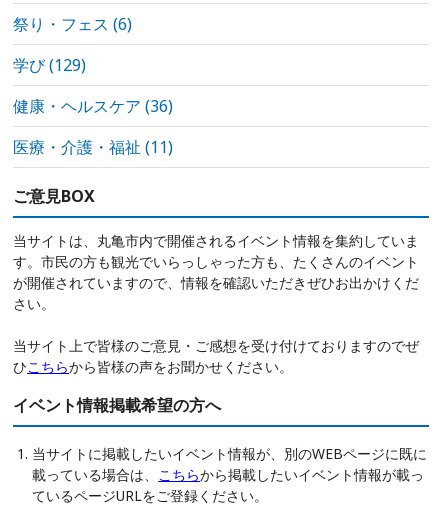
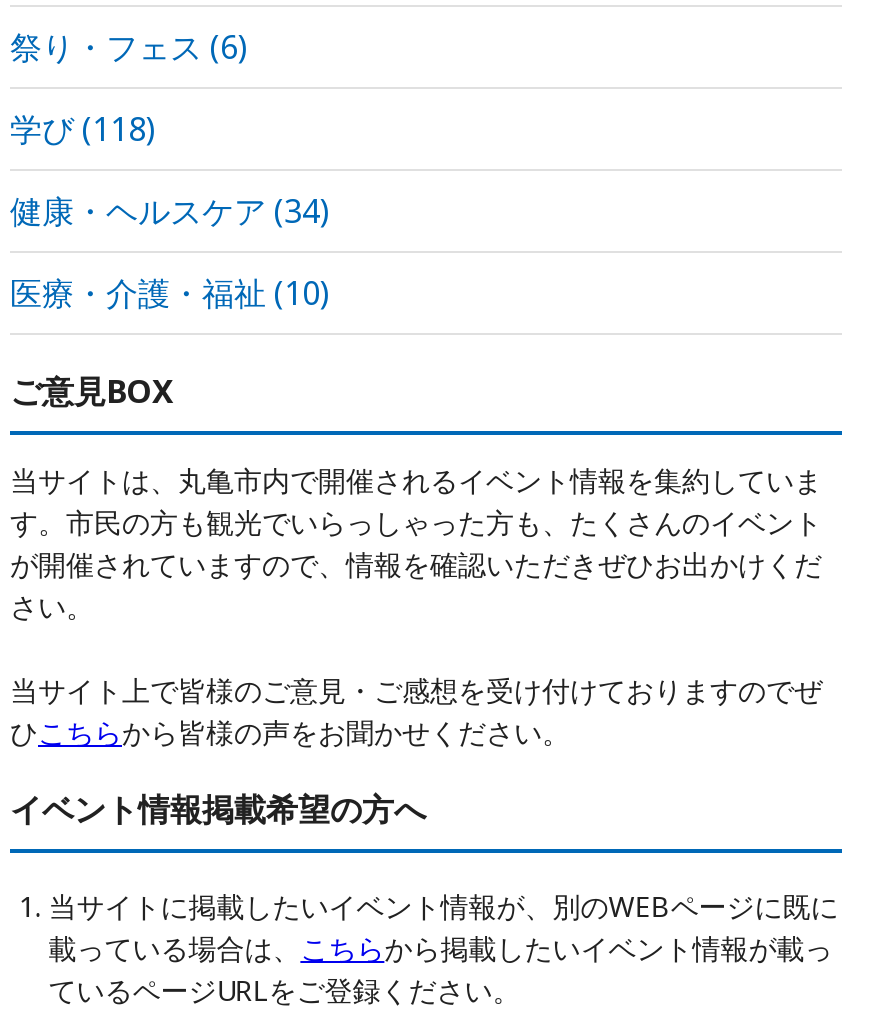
[13,54,86,76] 学び(129) -> [10,108,156,152] 学び(118)
[13,95,173,117] 健康・ヘルスケア(36) -> [10,190,330,234] 健康・ヘルスケア(34)
[13,136,173,158] 医療・介護・福祉(11) -> [10,272,330,316] 医療・介護・福祉(10)

